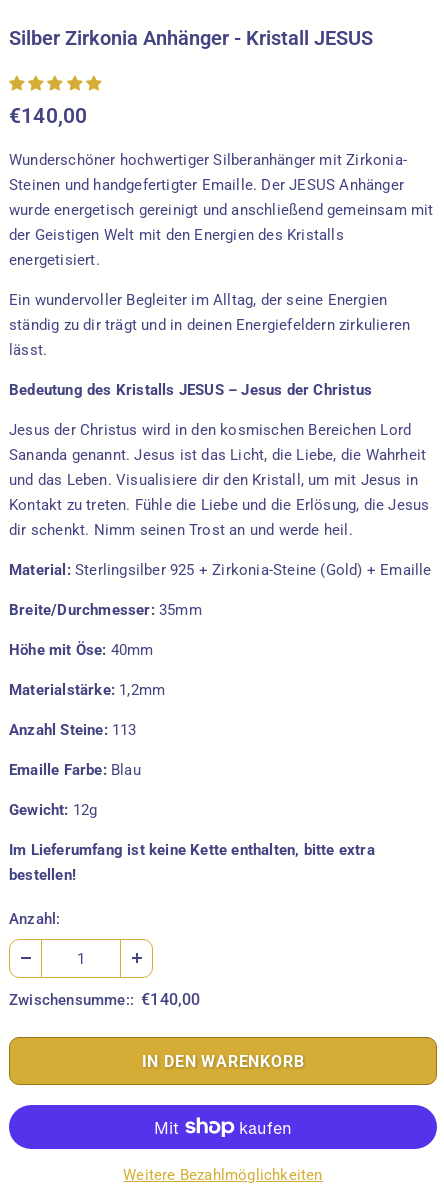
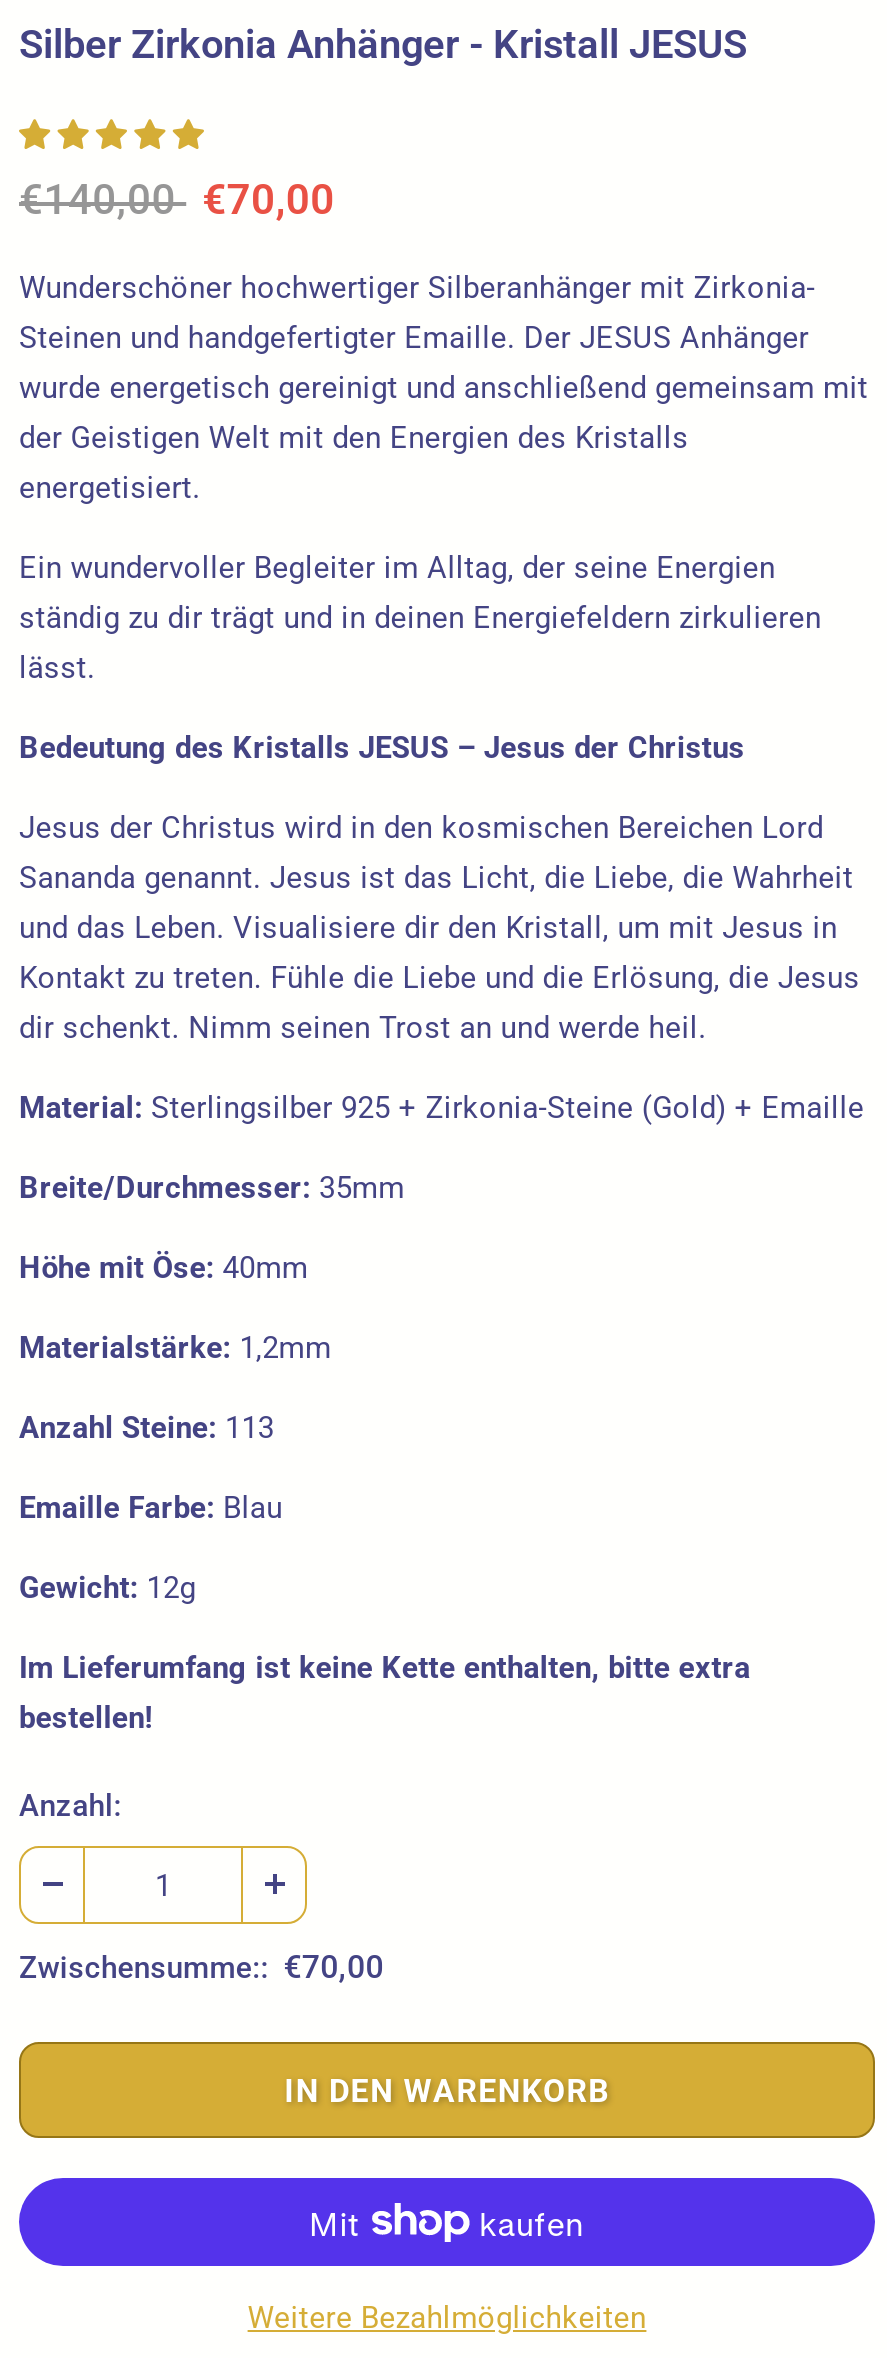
[9,104,87,128] €140,00 -> [19,176,335,224] €140,00 €70,00
[9,989,201,1008] Zwischensumme:: €140,00 -> [19,1947,384,1985] Zwischensumme:: €70,00

